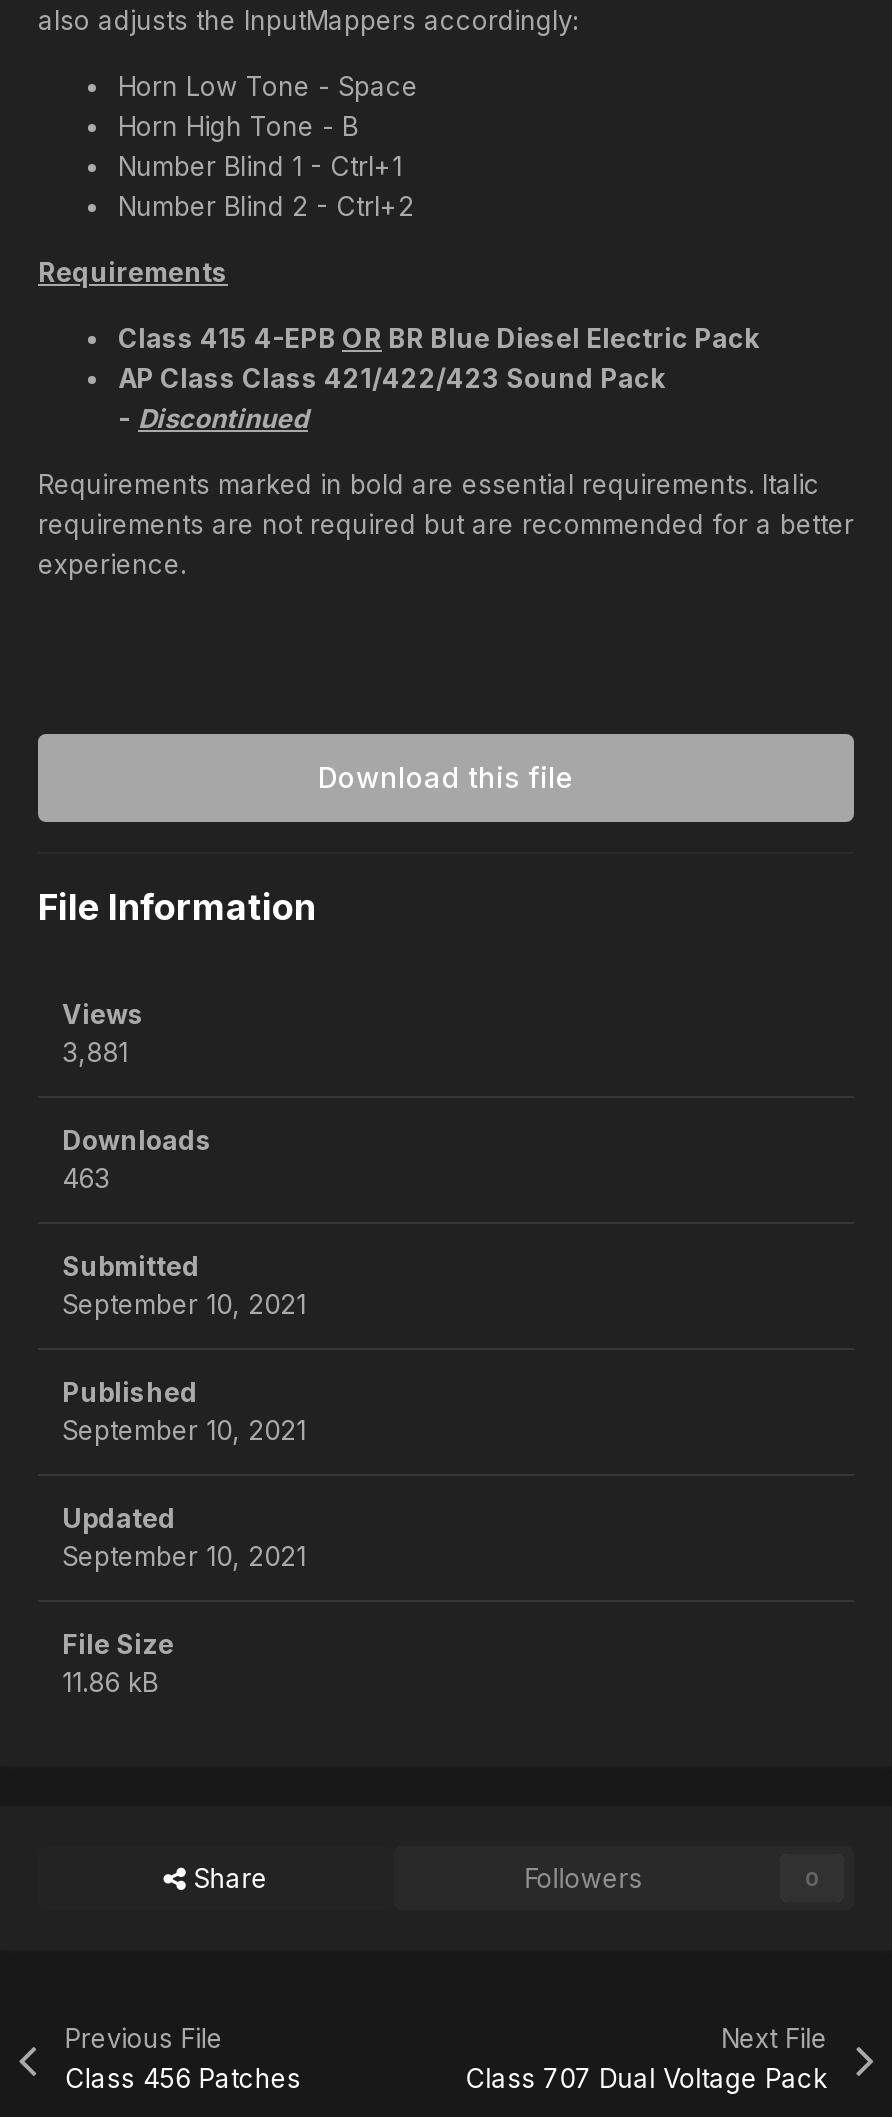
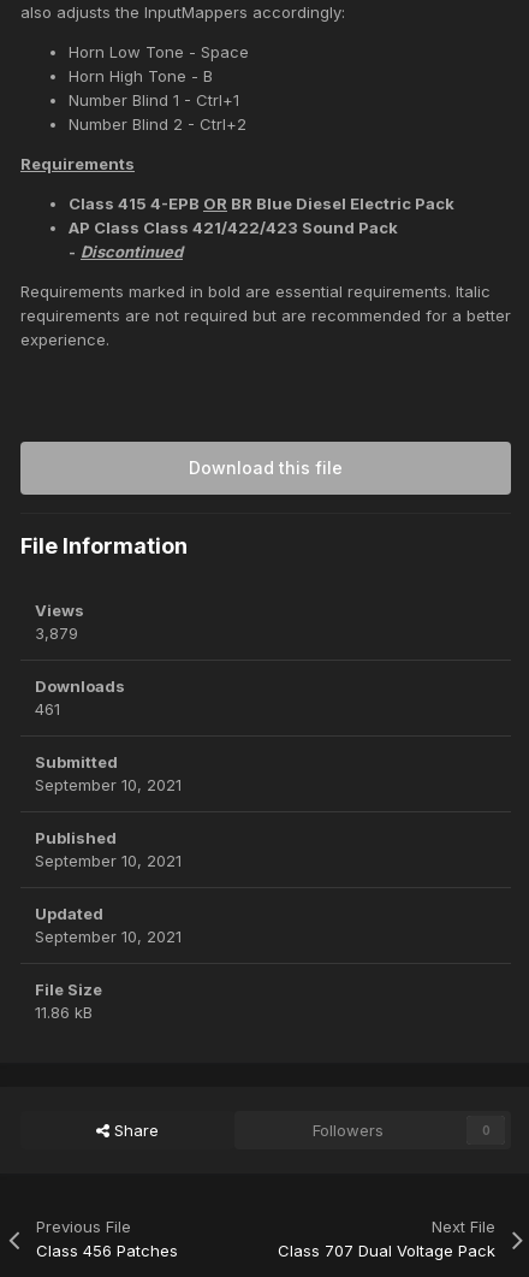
[62,1037,128,1069] 3,881 -> [35,624,78,643] 3,879
[62,1163,110,1195] 463 -> [35,700,60,719] 461

